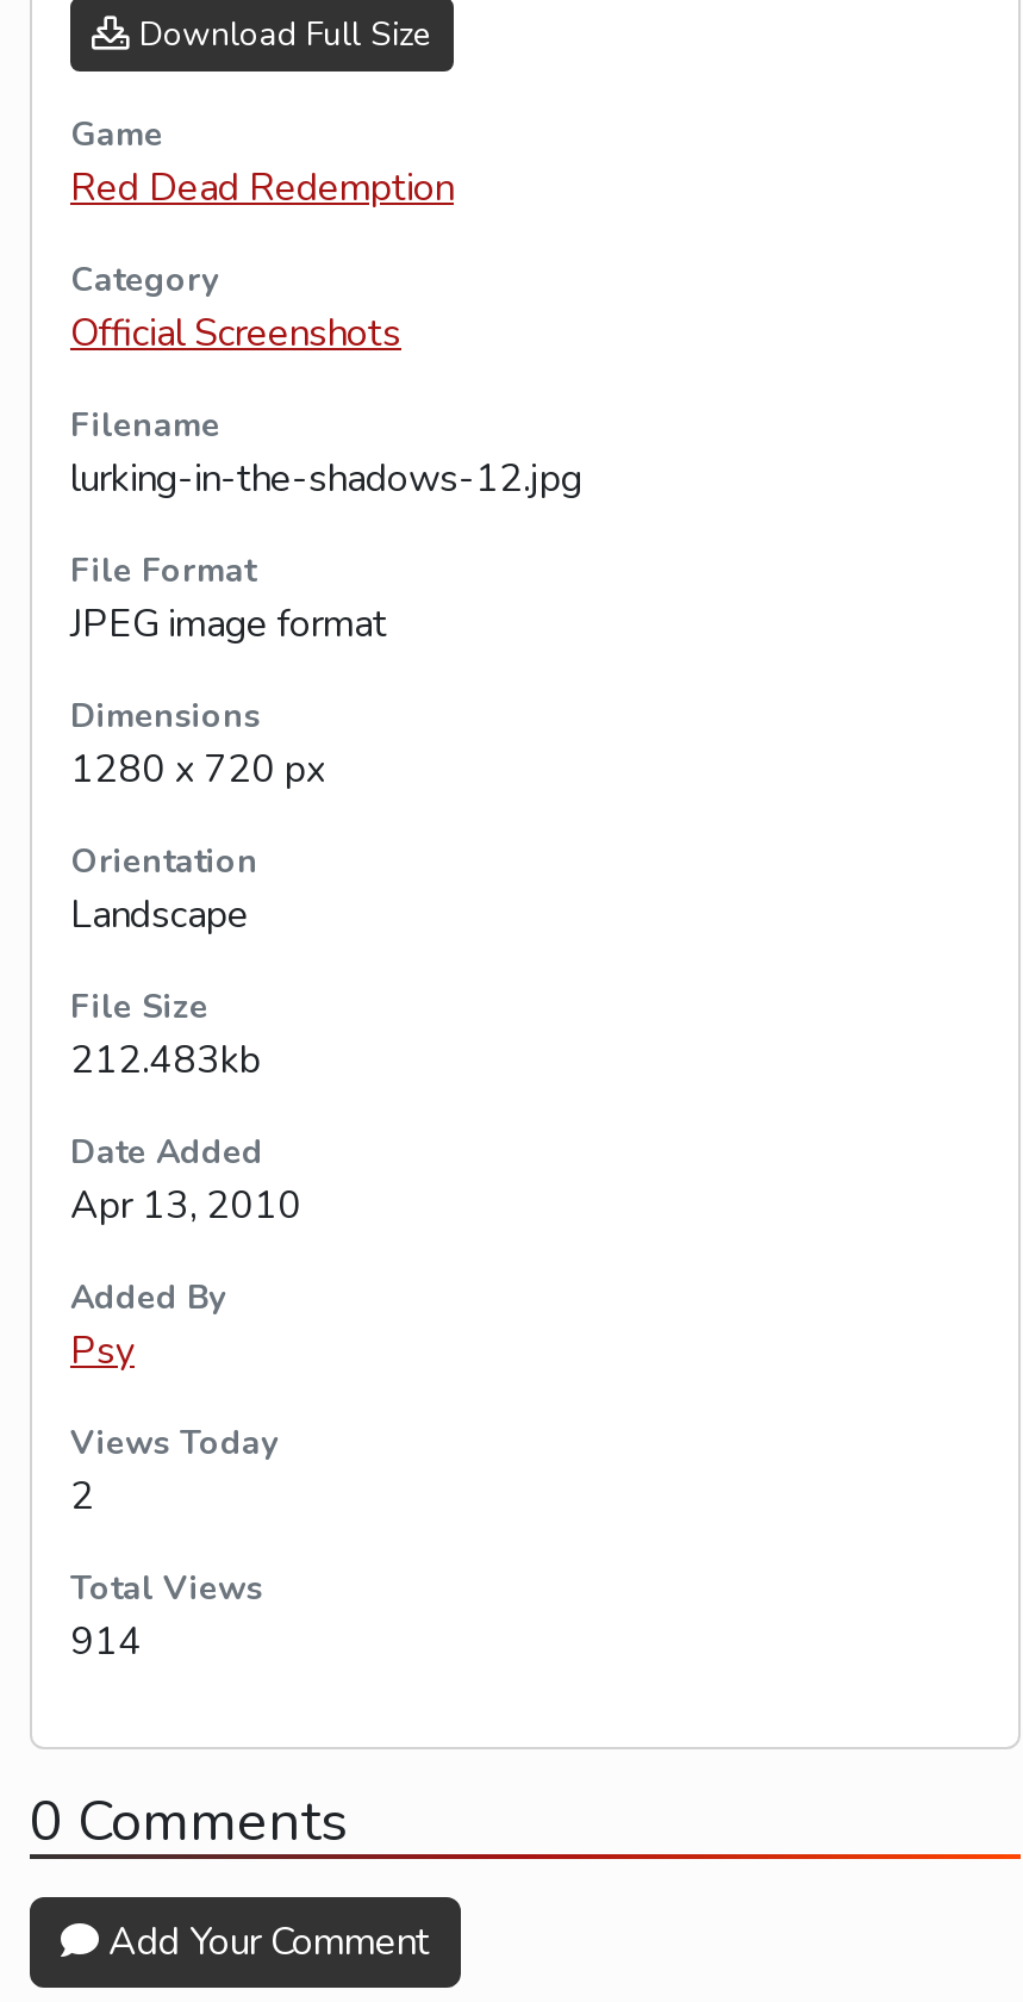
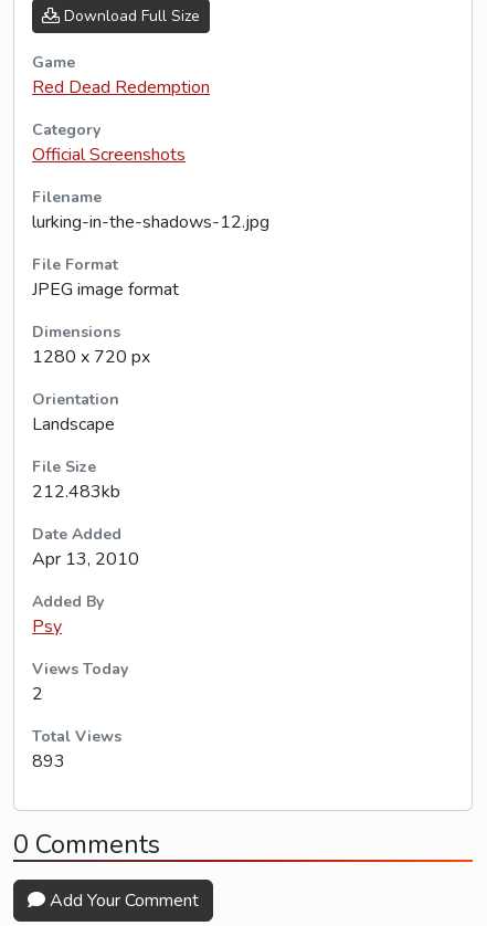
[70,1616,142,1668] 914 -> [32,749,65,774] 893

